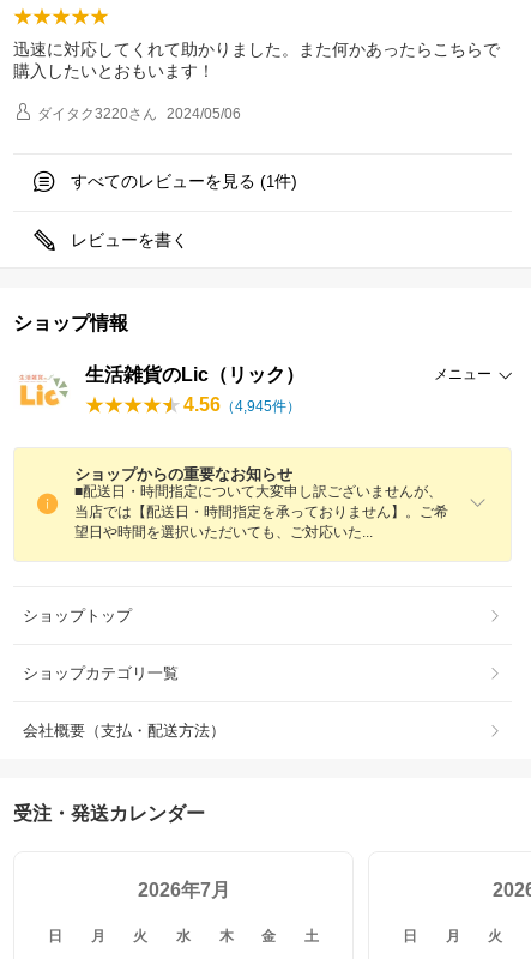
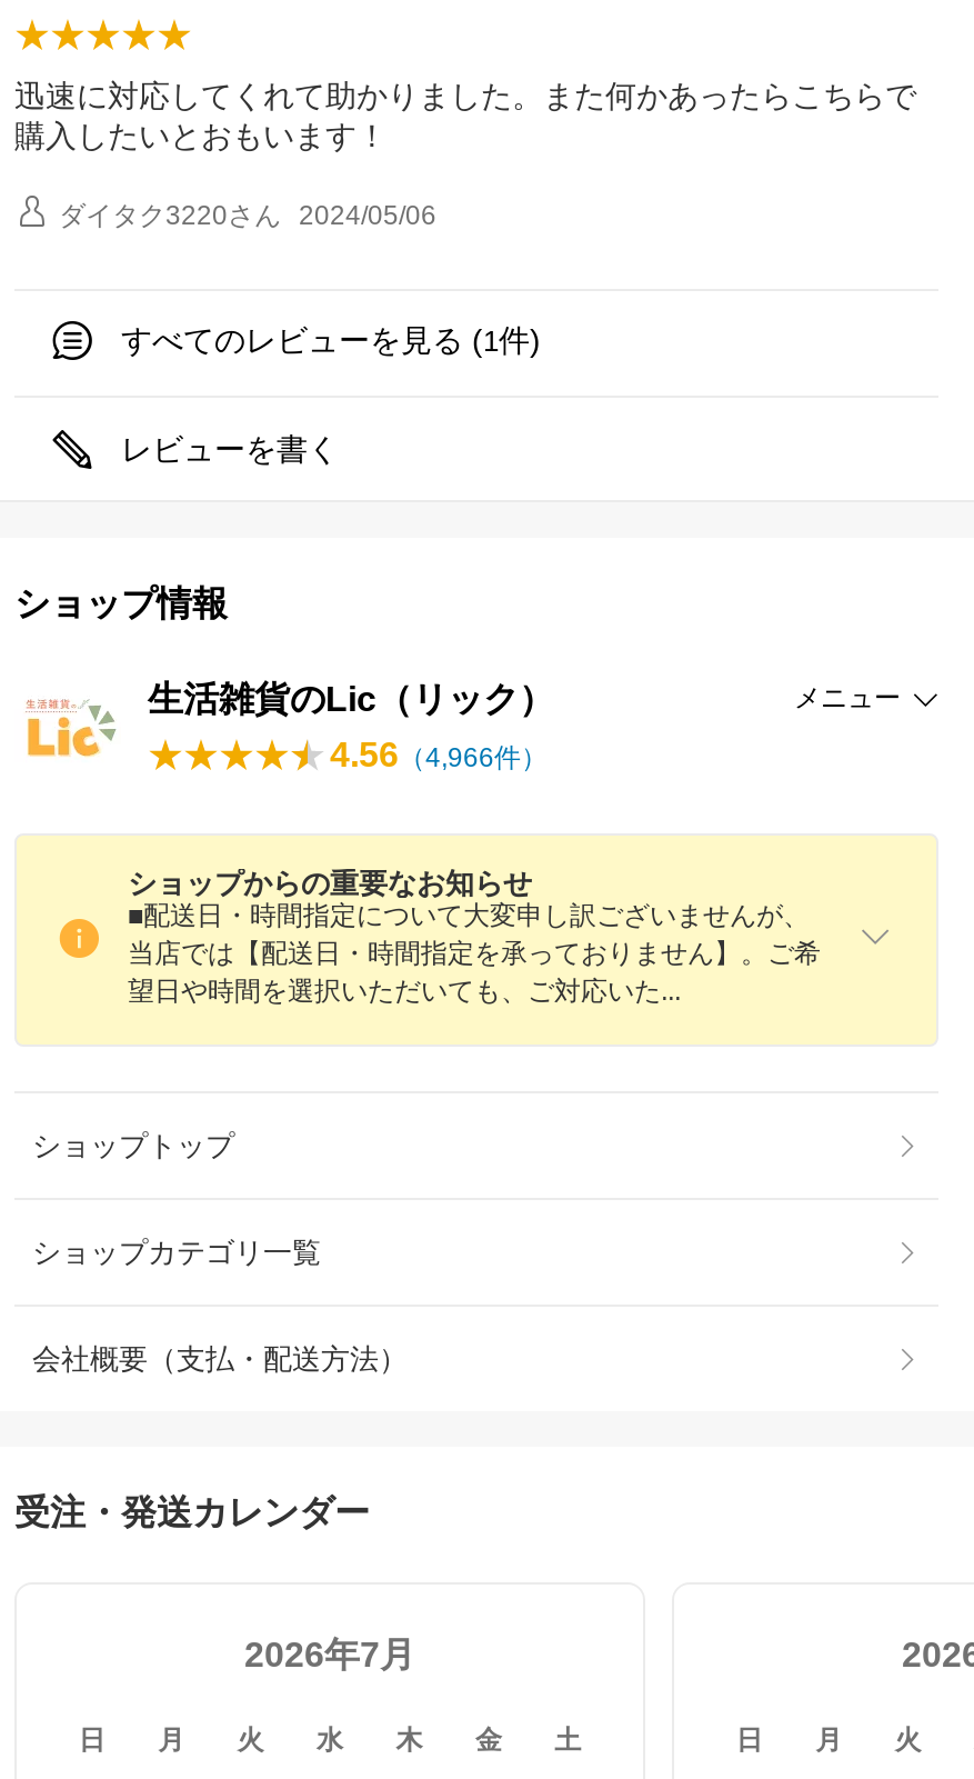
[183,394,301,415] 4.56（4,945件） -> [330,736,548,773] 4.56（4,966件）

